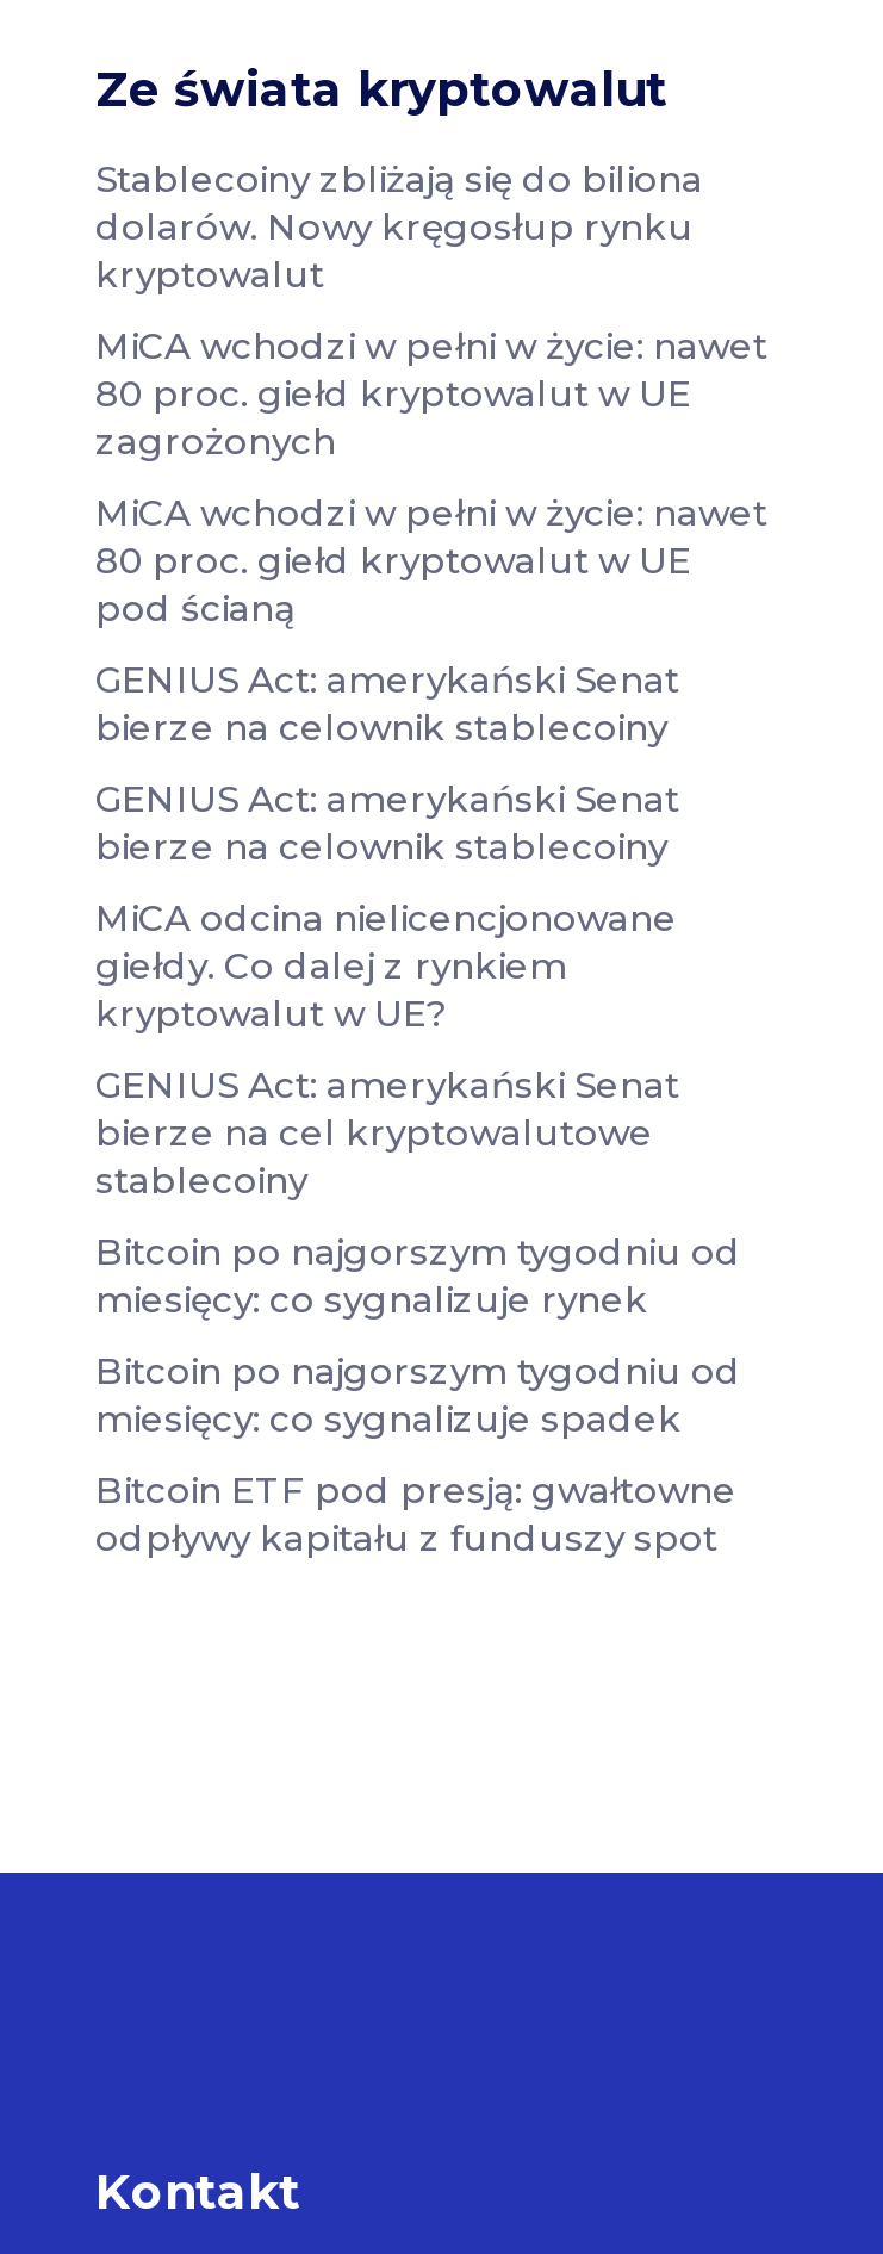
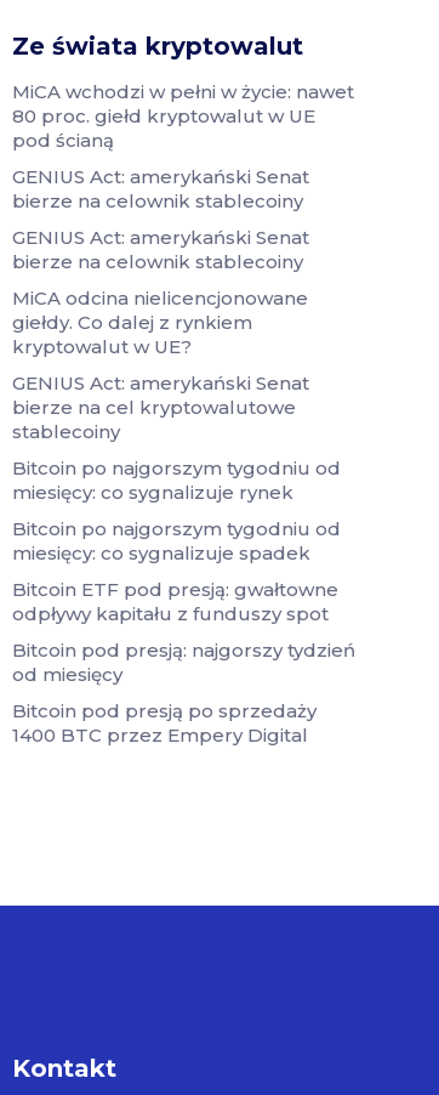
[95,156,767,463] Stablecoiny zbliżają się do biliona | dolarów. Nowy kręgosłup rynku | kryptowalut | MiCA wchodzi w pełni w życie: nawet | 80 proc. giełd kryptowalut w UE | zagrożonych -> none
moved [95,490,767,1560] -> [12,80,354,625]: MiCA wchodzi w pełni w życie: nawet | 80 proc. giełd kryptowalut w UE | pod ścianą | ... | Bitcoin ETF pod presją: gwałtowne | odpływy kapitału z funduszy spot
none -> [12,638,355,746] Bitcoin pod presją: najgorszy tydzień | od miesięcy | Bitcoin pod presją po sprzedaży | 1400 BTC przez Empery Digital

